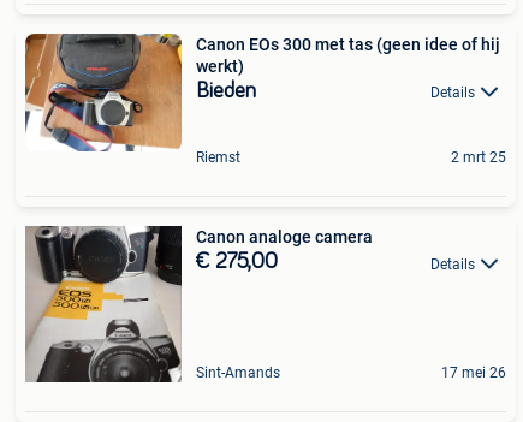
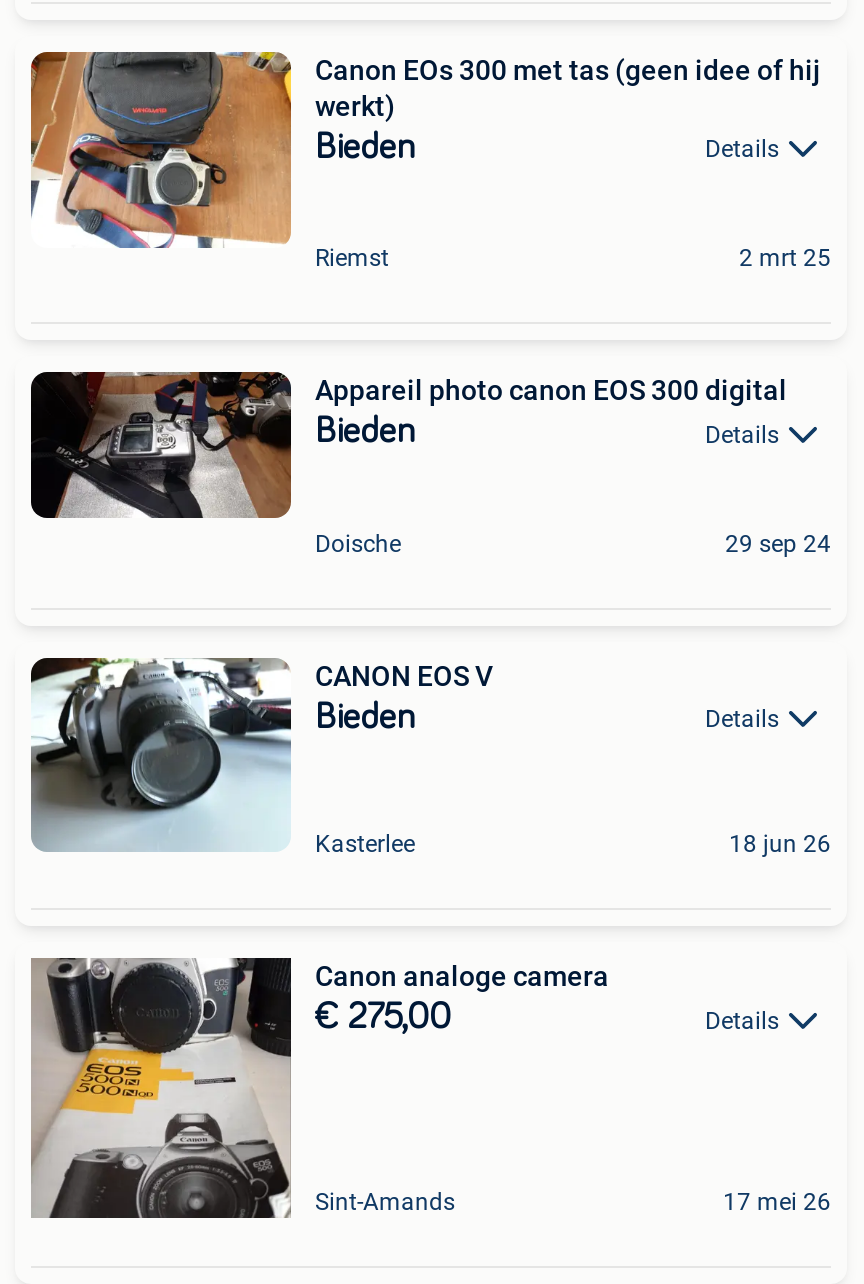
none -> [29,656,779,852] [image] | CANON EOS V | Bieden | Details
none -> [31,370,787,520] [image] | Appareil photo canon EOS 300 digital | Bieden | Details
none -> [315,529,831,557] Doische | 29 sep 24
none -> [315,831,831,859] Kasterlee | 18 jun 26

